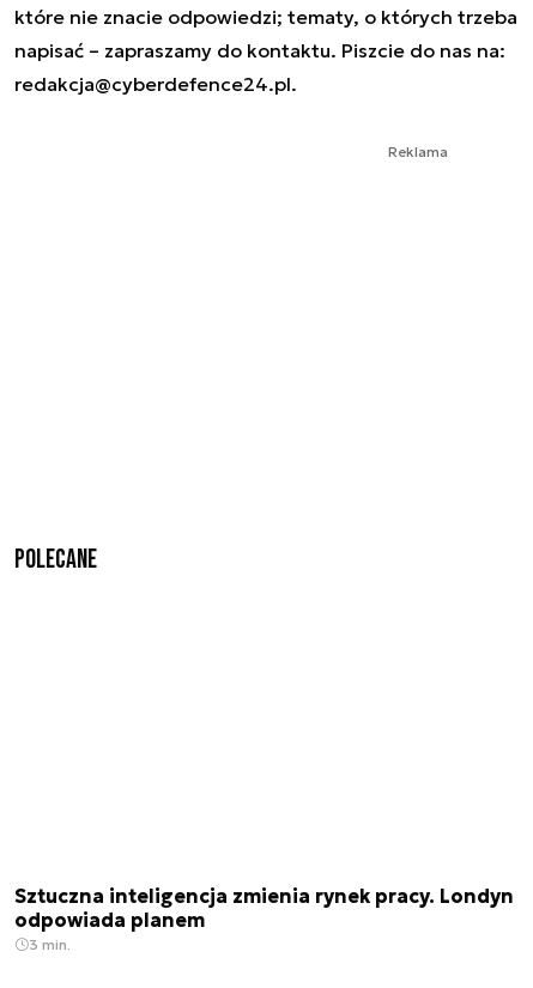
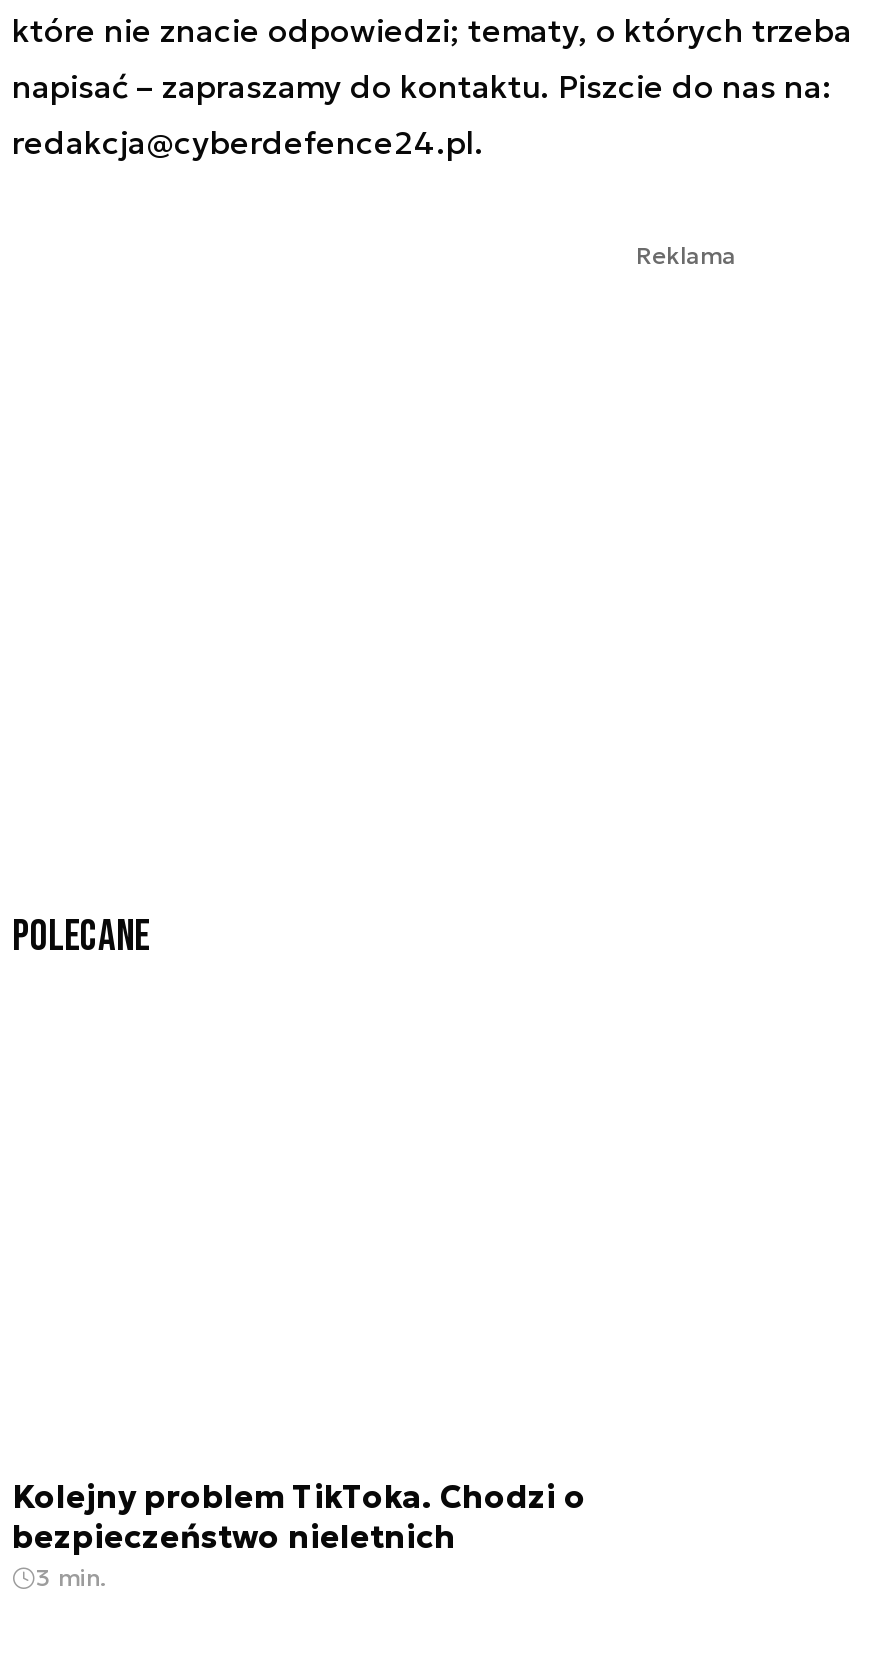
[14,884,514,932] Sztuczna inteligencja zmienia rynek pracy. Londyn | odpowiada planem -> [12,1476,586,1556] Kolejny problem TikToka. Chodzi o | bezpieczeństwo nieletnich

